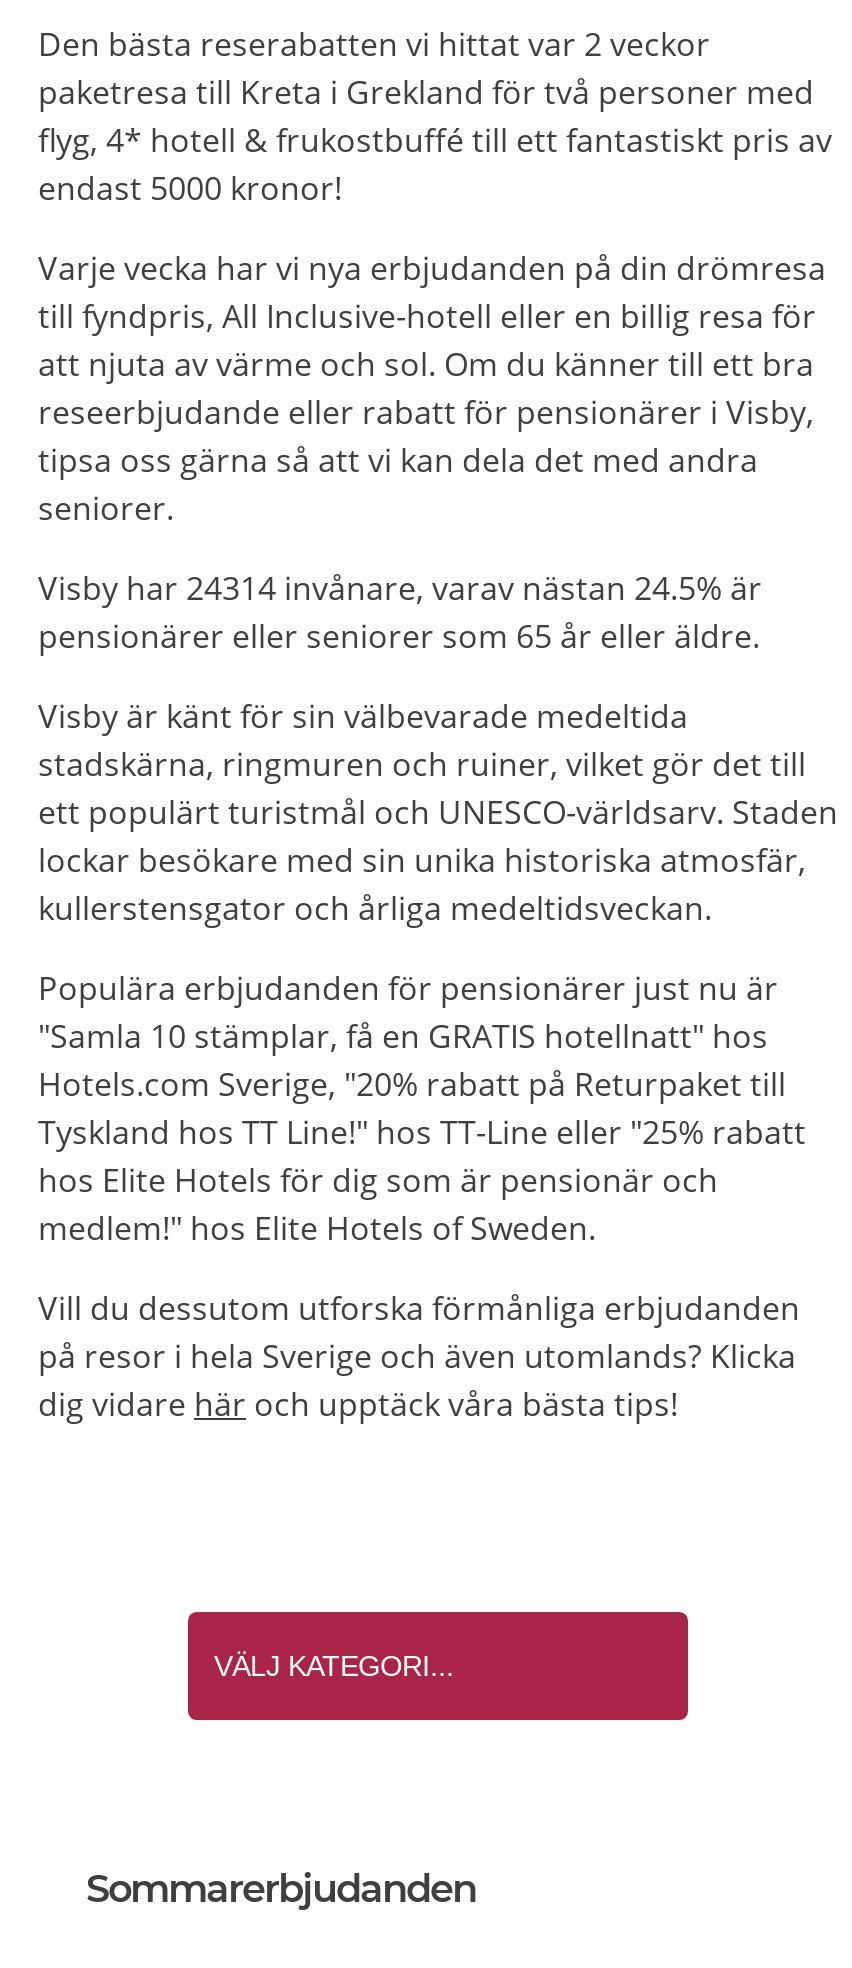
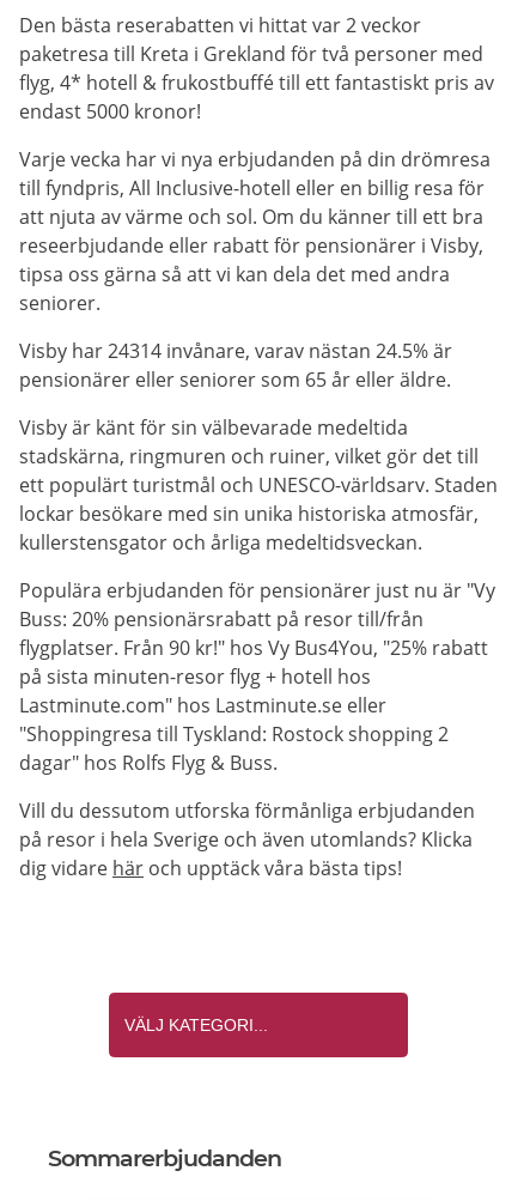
[38,965,806,1249] Populära erbjudanden för pensionärer just nu är | "Samla 10 stämplar, få en GRATIS hotellnatt" hos | Hotels.com Sverige, "20% rabatt på Returpaket till | Tyskland hos TT Line!" hos TT-Line eller "25% rabatt | hos Elite Hotels för dig som är pensionär och | medlem!" hos Elite Hotels of Sweden. -> [19,577,495,776] Populära erbjudanden för pensionärer just nu är "Vy | Buss: 20% pensionärsrabatt på resor till/från | flygplatser. Från 90 kr!" hos Vy Bus4You, "25% rabatt | på sista minuten-resor flyg + hotell hos | Lastminute.com" hos Lastminute.se eller | "Shoppingresa till Tyskland: Rostock shopping 2 | dagar" hos Rolfs Flyg & Buss.

